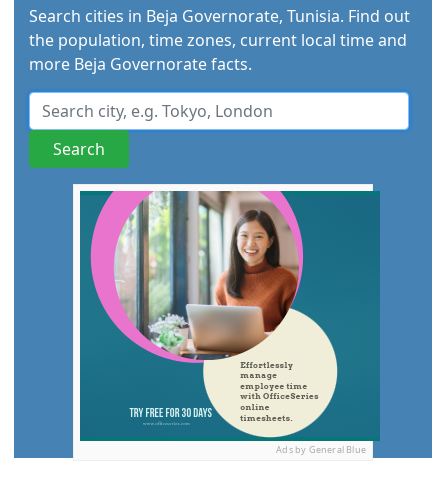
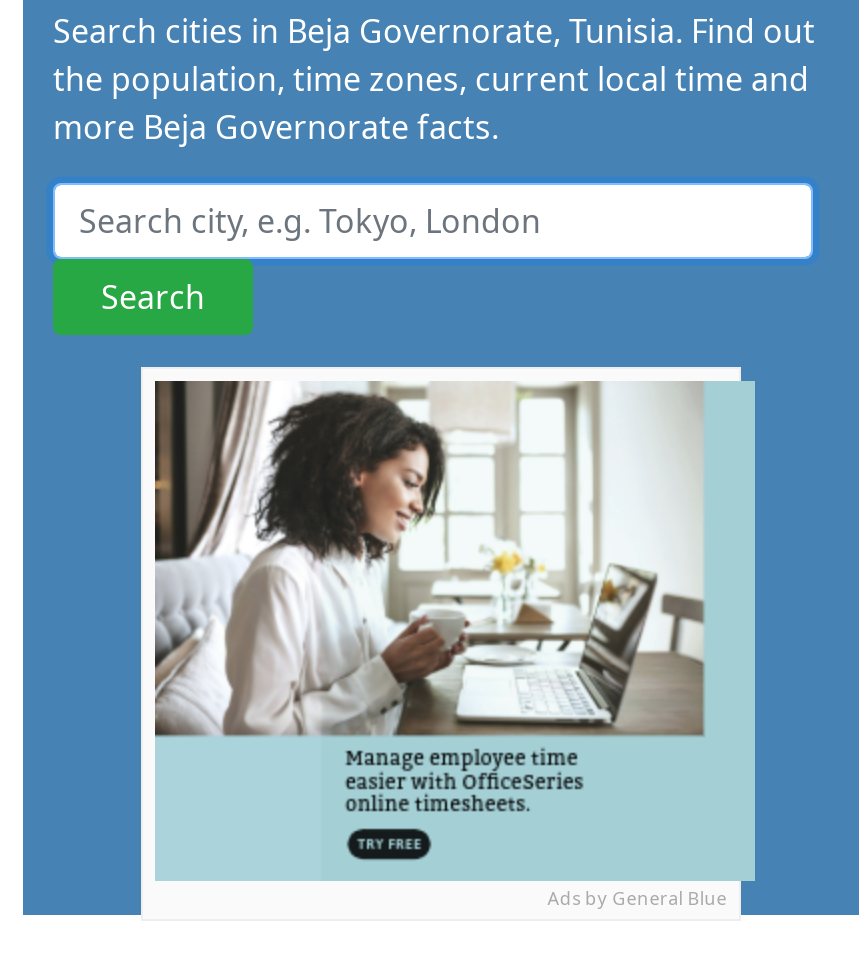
[79,190,380,441] [image] -> [153,379,757,883] [image]

